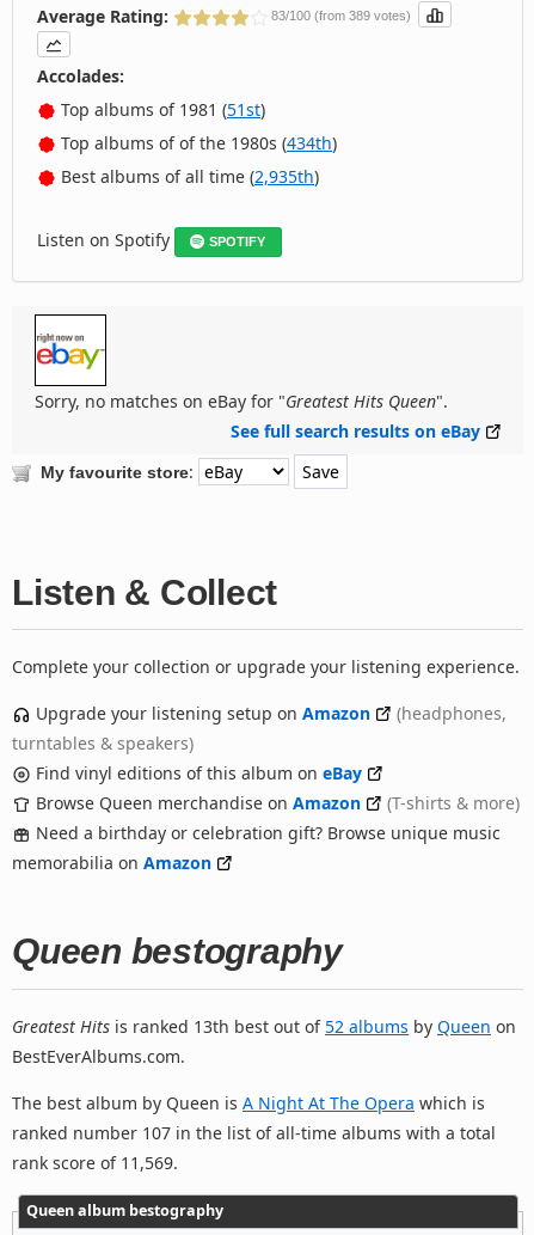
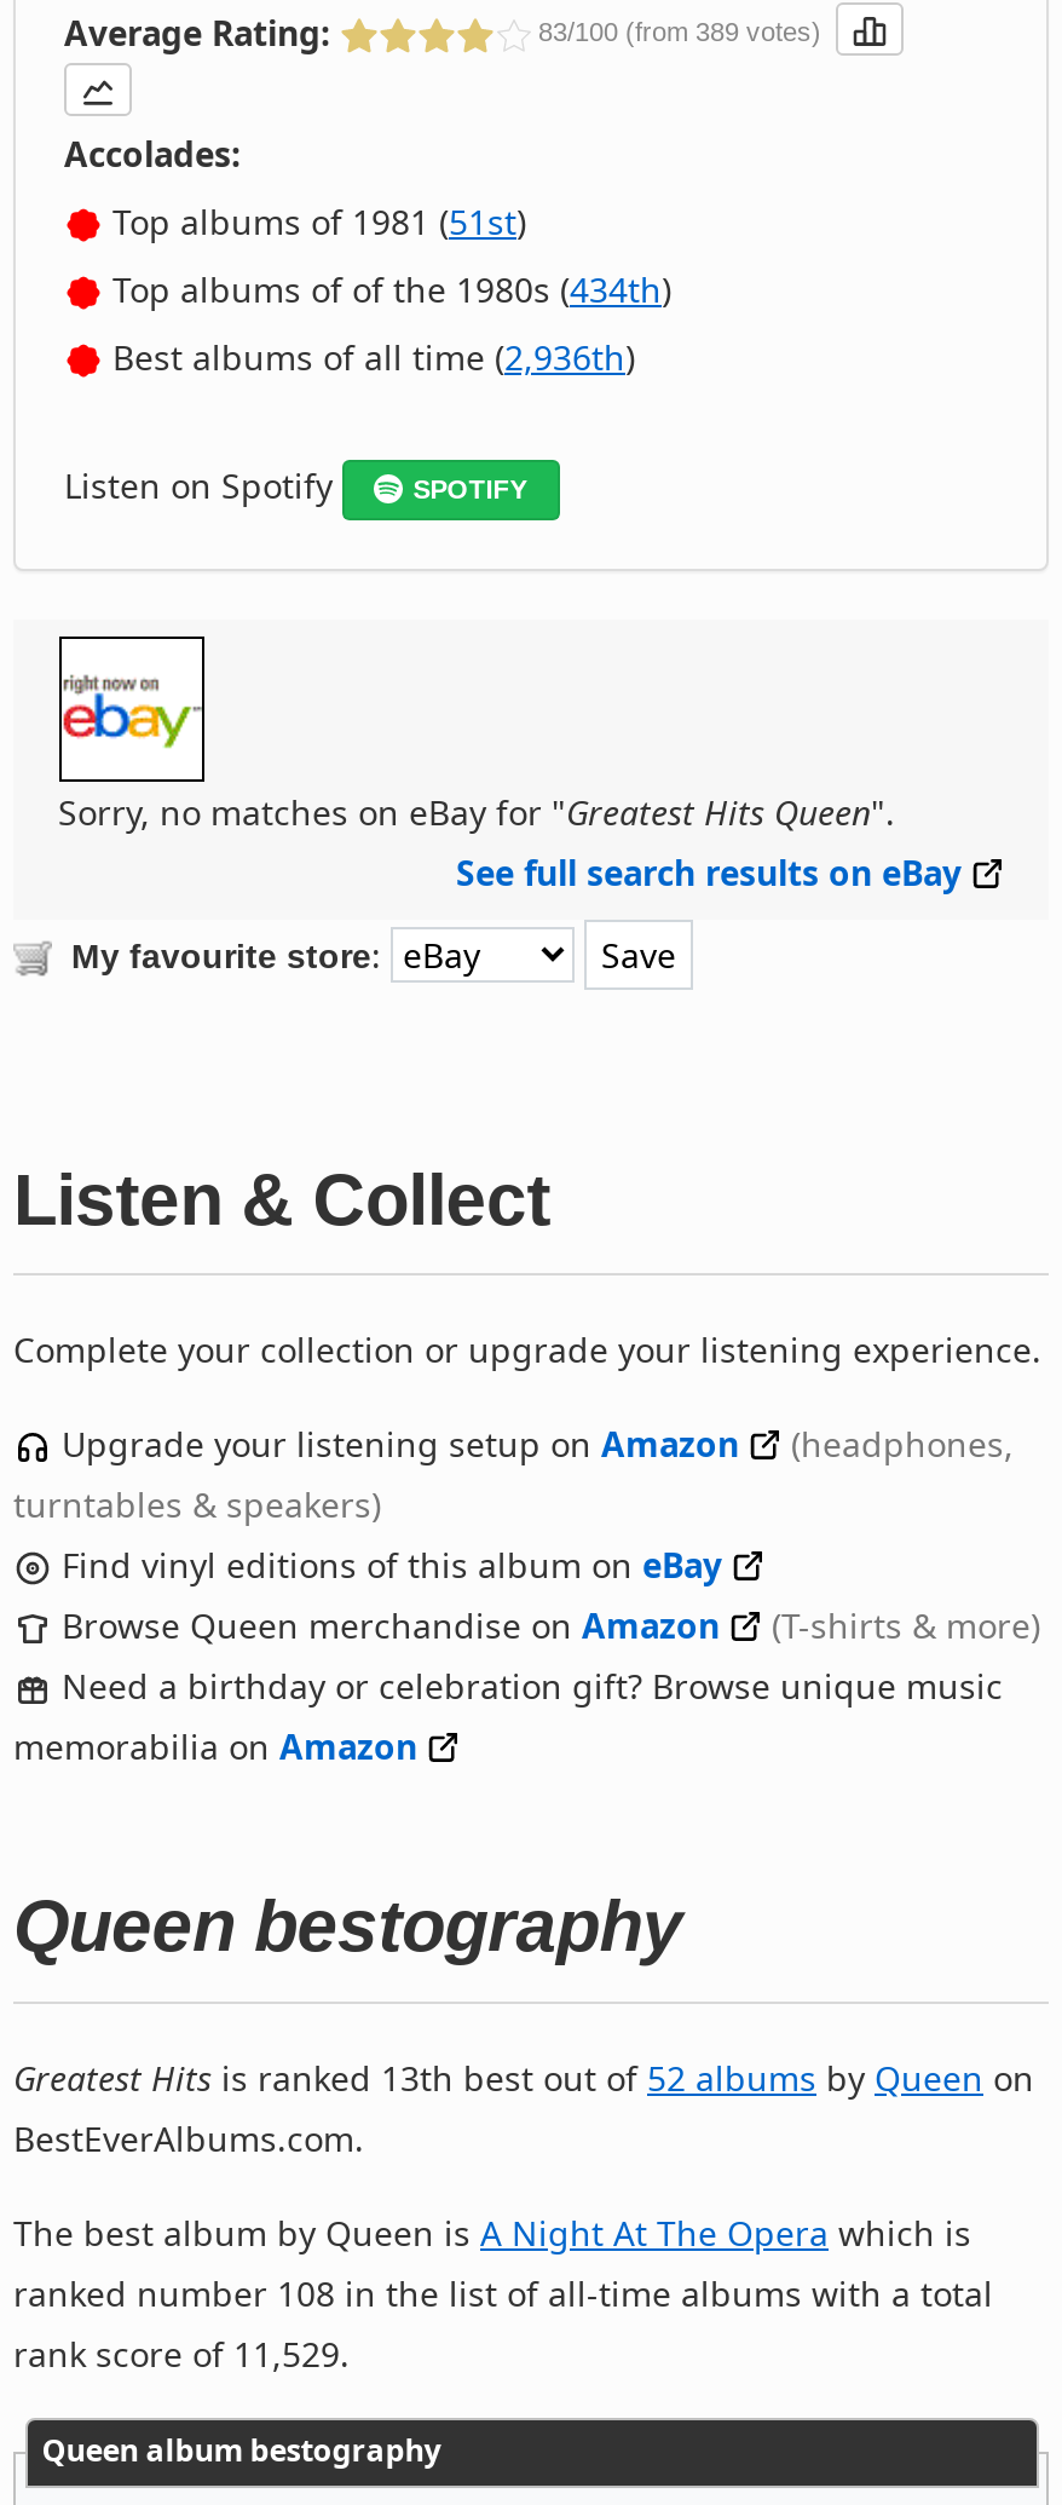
[56,165,319,188] Best albums of all time (2,935th) -> [103,334,635,380] Best albums of all time (2,936th)
[12,1121,496,1144] ranked number 107 in the list of all-time albums with a total -> [13,2269,993,2315] ranked number 108 in the list of all-time albums with a total
[12,1151,178,1173] rank score of 11,569. -> [13,2330,350,2376] rank score of 11,529.

